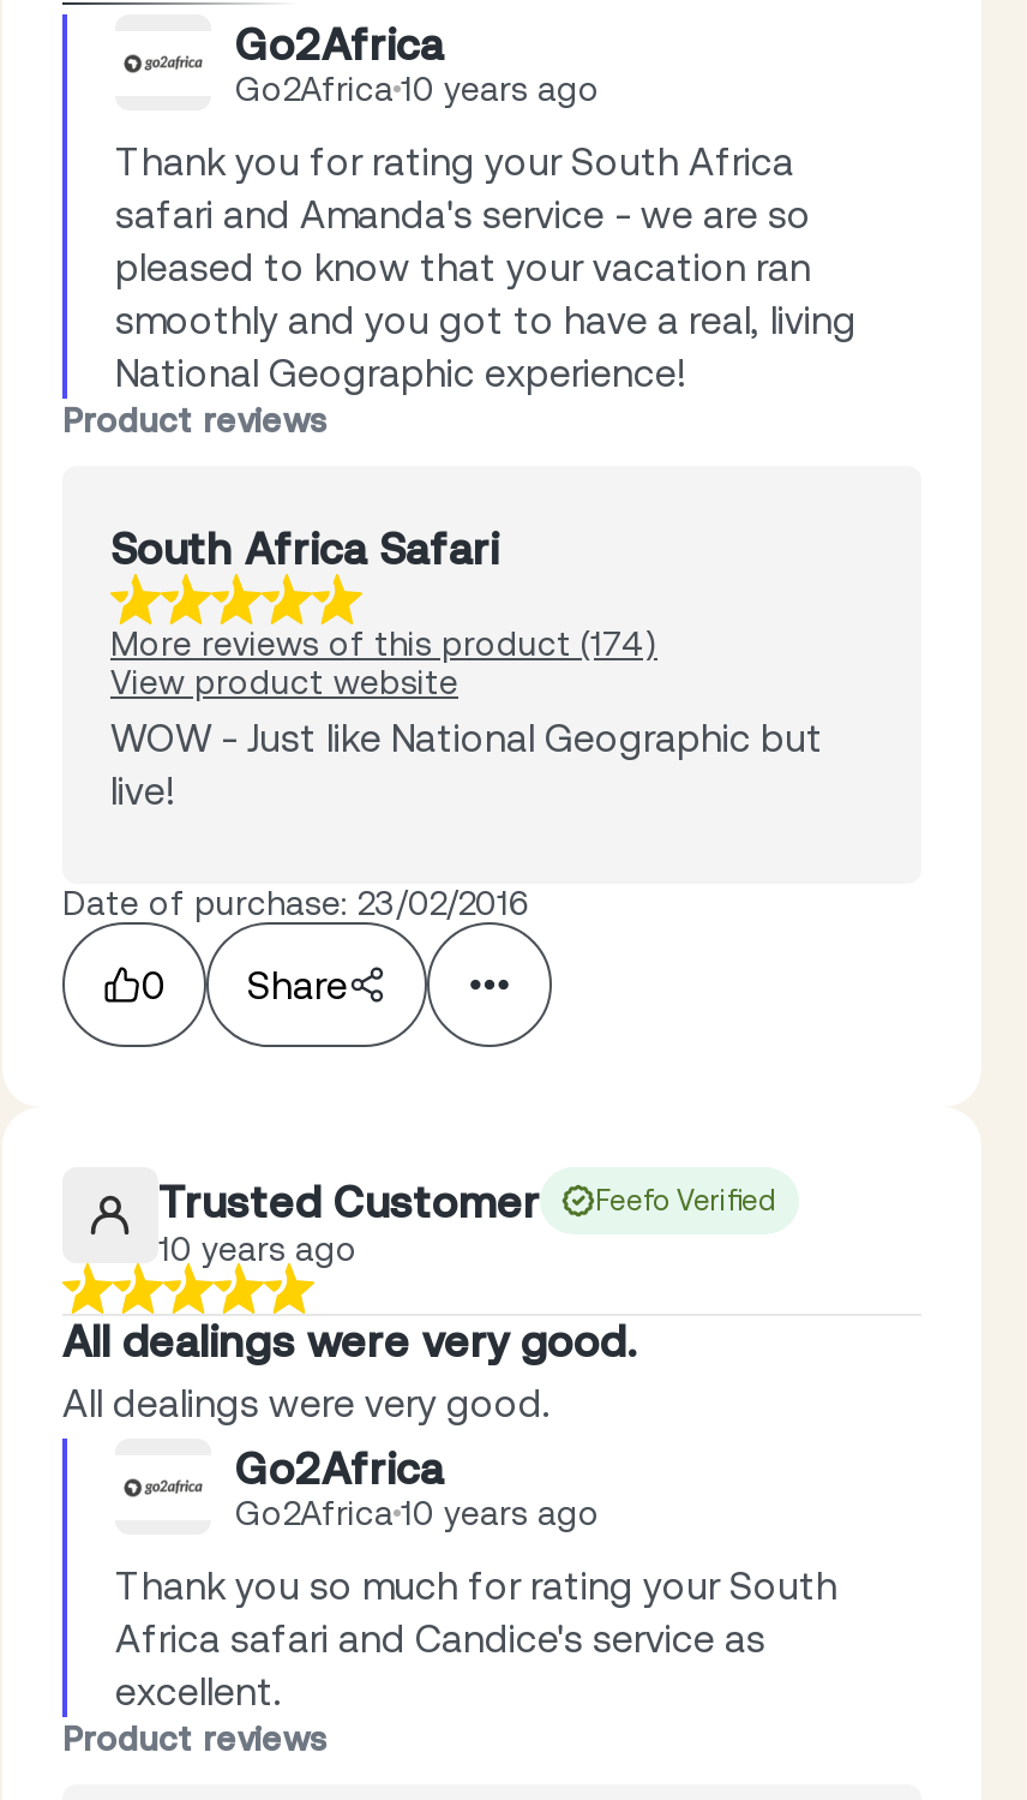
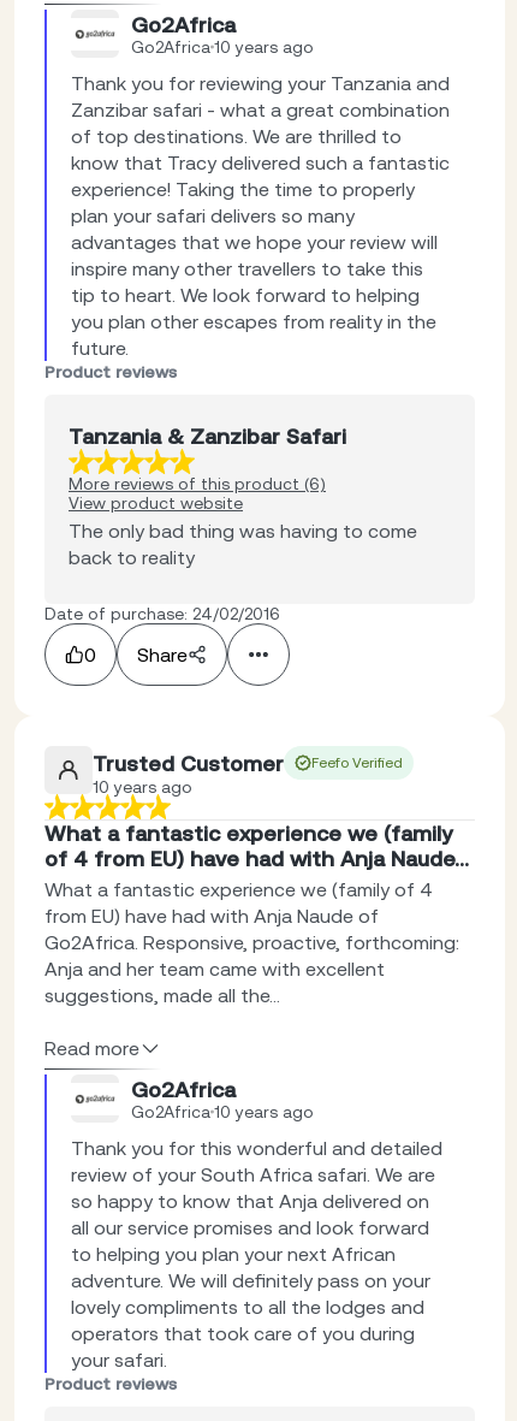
[115,140,857,395] Thank you for rating your South Africa | safari and Amanda's service - we are so | pleased to know that your vacation ran | smoothly and you got to have a real, living | National Geographic experience! -> [71,73,450,359] Thank you for reviewing your Tanzania and | Zanzibar safari - what a great combination | of top destinations. We are thrilled to | know that Tracy delivered such a fantastic | experience! Taking the time to properly | plan your safari delivers so many | advantages that we hope your review will | inspire many other travellers to take this | tip to heart. We look forward to helping | you plan other escapes from reality in the | future.
[110,524,499,575] South Africa Safari -> [69,424,346,449] Tanzania & Zanzibar Safari
[110,625,657,664] More reviews of this product (174) -> [69,474,326,494] More reviews of this product (6)
[110,716,823,812] WOW - Just like National Geographic but | live! -> [69,520,417,568] The only bad thing was having to come | back to reality
[62,885,530,923] Date of purchase: 23/02/2016 -> [44,604,280,624] Date of purchase: 24/02/2016
[62,1317,636,1425] All dealings were very good. | All dealings were very good. -> [44,821,469,1059] What a fantastic experience we (family | of 4 from EU) have had with Anja Naude… | What a fantastic experience we (family of 4 | from EU) have had with Anja Naude of | Go2Africa. Responsive, proactive, forthcoming: | Anja and her team came with excellent | suggestions, made all the... | Read more
[115,1564,837,1713] Thank you so much for rating your South | Africa safari and Candice's service as | excellent. -> [71,1137,442,1371] Thank you for this wonderful and detailed | review of your South Africa safari. We are | so happy to know that Anja delivered on | all our service promises and look forward | to helping you plan your next African | adventure. We will definitely pass on your | lovely compliments to all the lodges and | operators that took care of you during | your safari.

